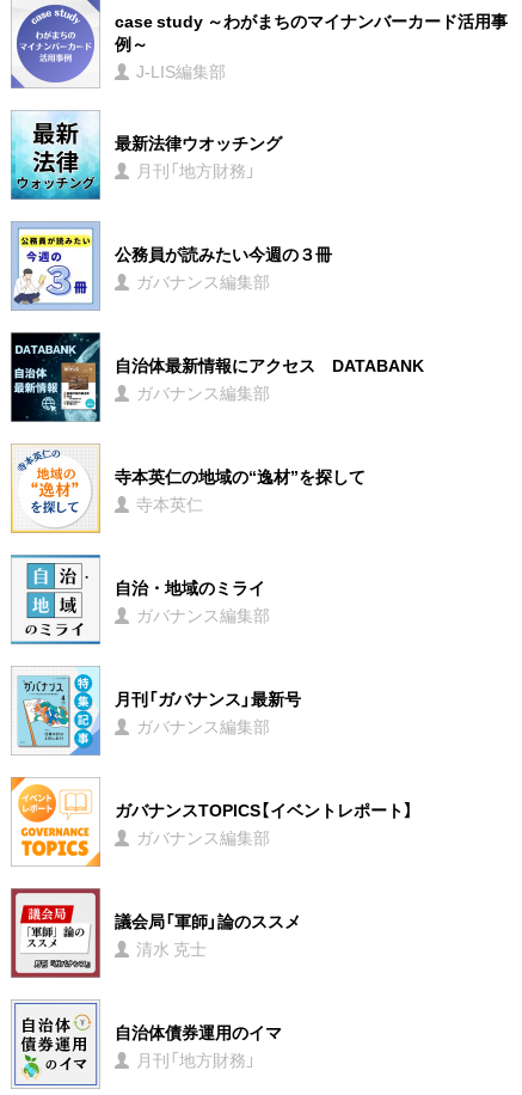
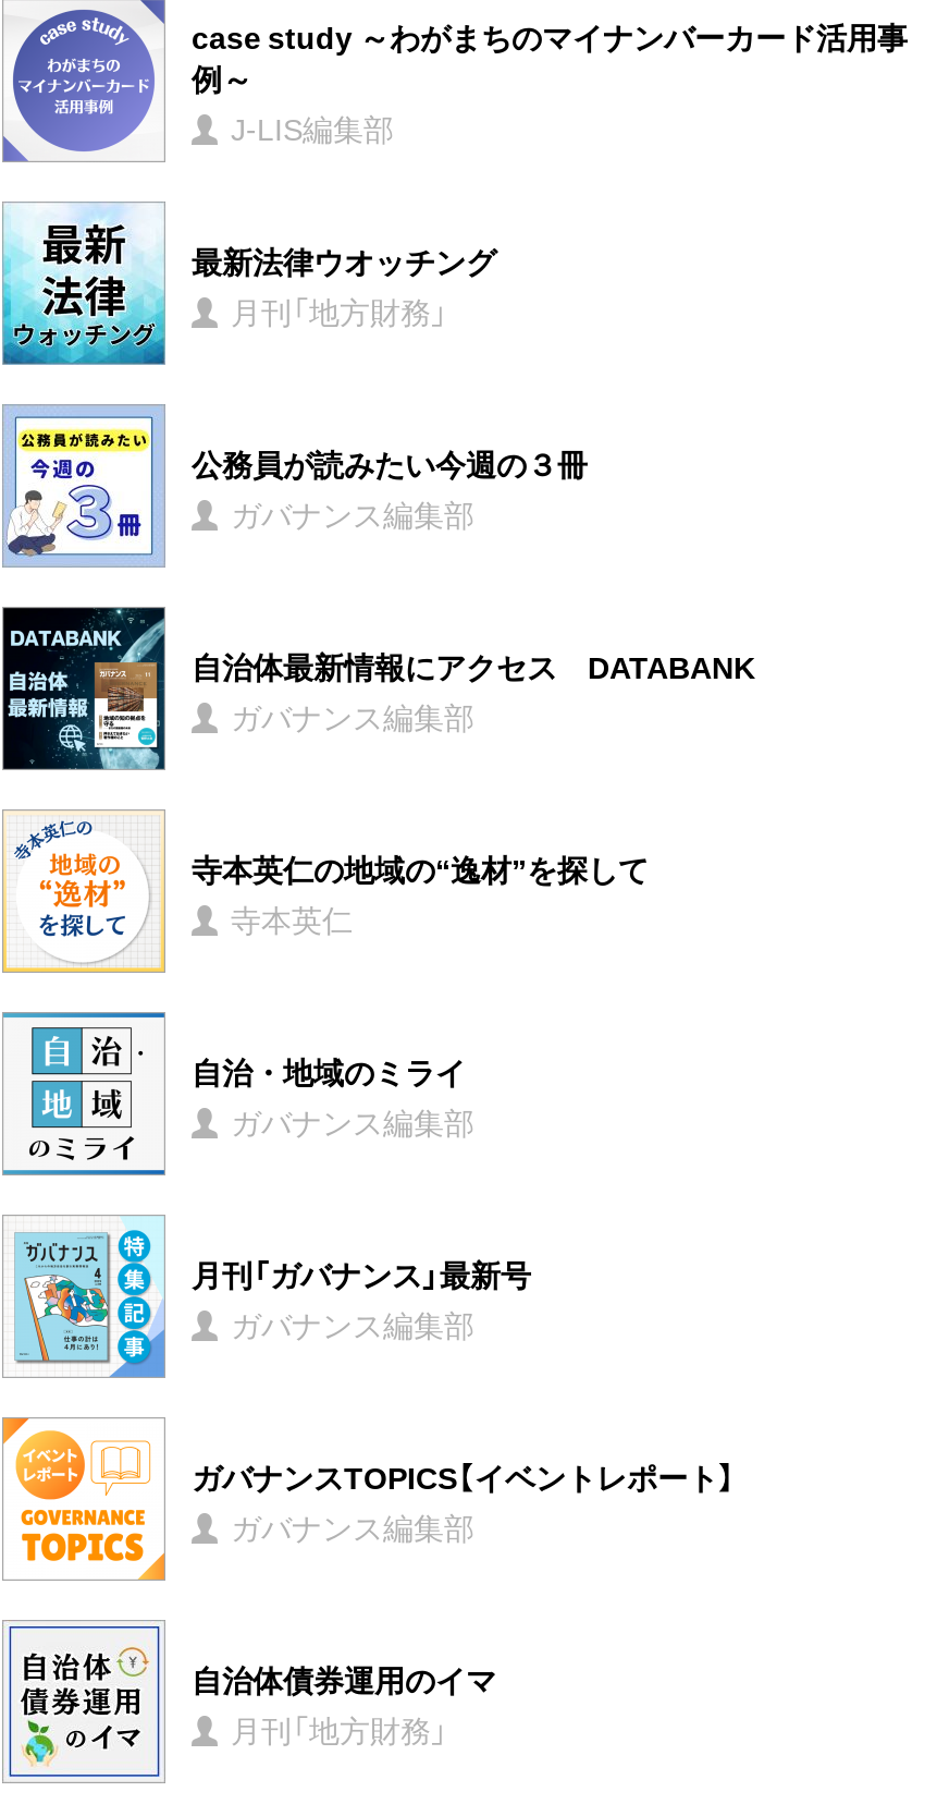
[11,888,301,978] [image] | 議会局「軍師」論のススメ | 清水 克士 -> none

